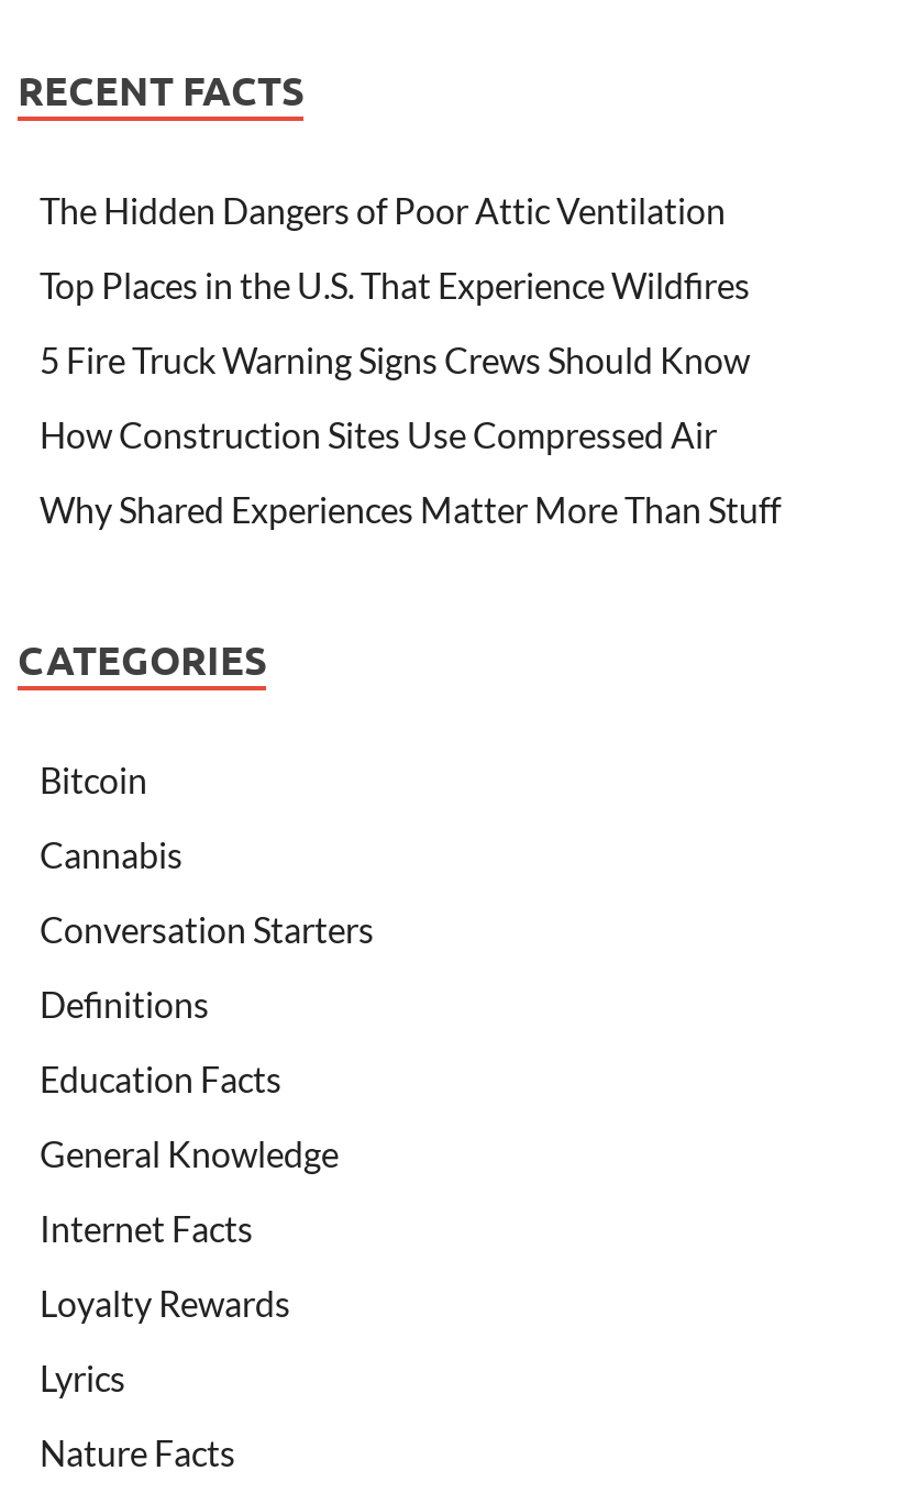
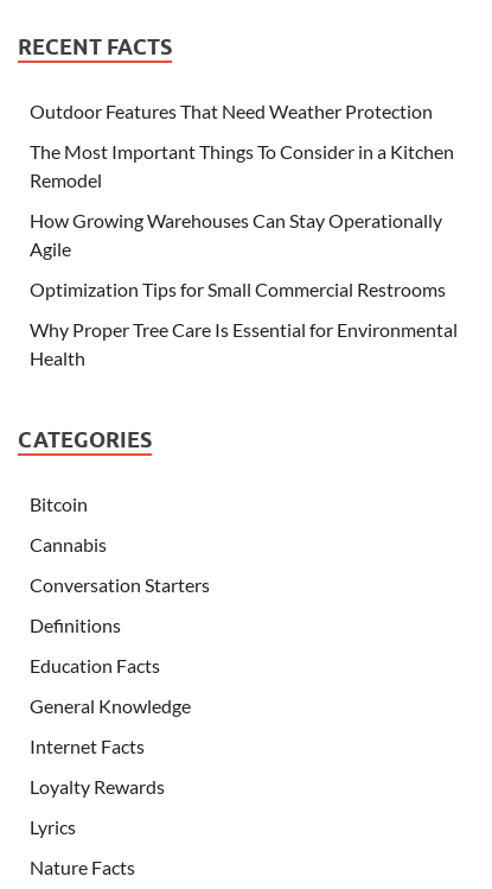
[40,190,726,232] The Hidden Dangers of Poor Attic Ventilation -> [30,99,433,122] Outdoor Features That Need Weather Protection
[40,265,750,307] Top Places in the U.S. That Experience Wildfires -> [30,139,454,190] The Most Important Things To Consider in a Kitchen | Remodel
[40,340,750,381] 5 Fire Truck Warning Signs Crews Should Know -> [30,208,442,259] How Growing Warehouses Can Stay Operationally | Agile
[40,414,717,456] How Construction Sites Use Compressed Air -> [30,277,446,300] Optimization Tips for Small Commercial Restrooms
[40,489,781,531] Why Shared Experiences Matter More Than Stuff -> [30,317,458,369] Why Proper Tree Care Is Essential for Environmental | Health

